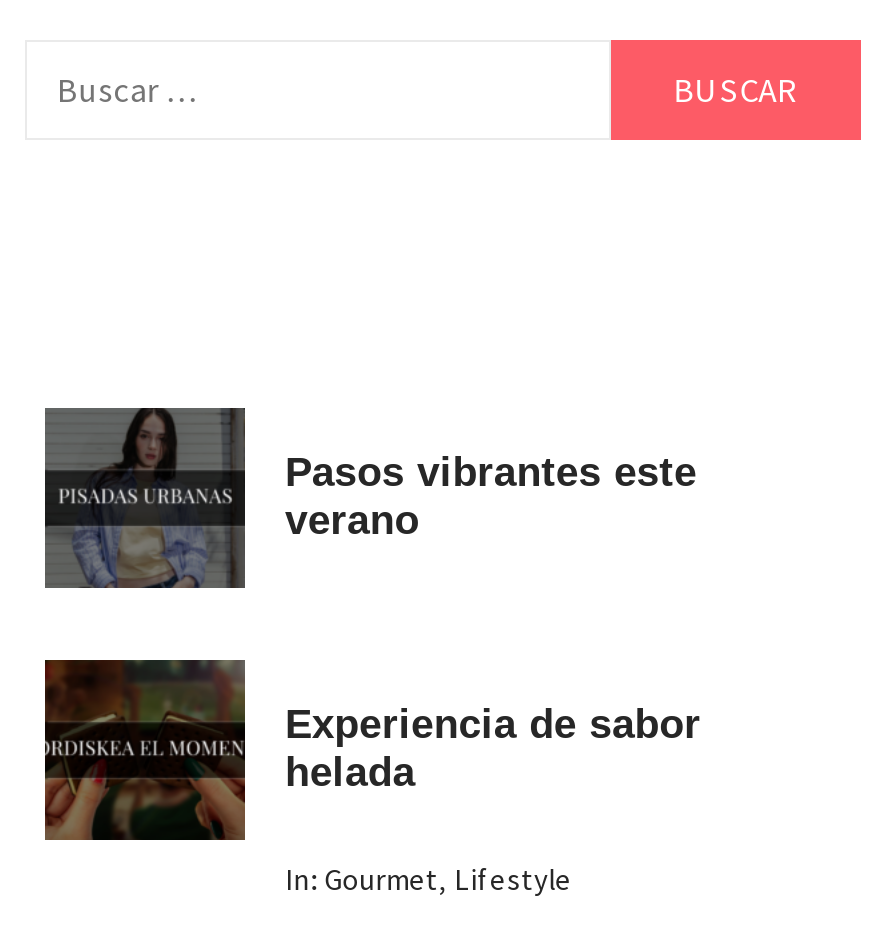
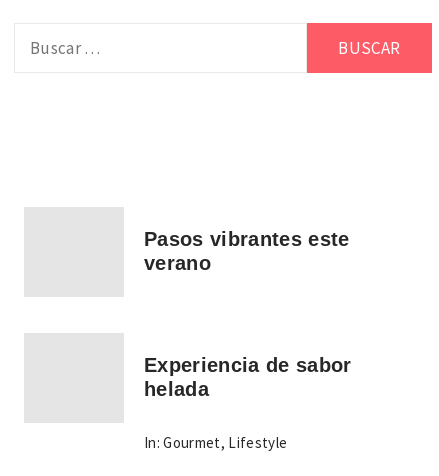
[43,407,247,591] [image] -> none
[43,659,247,843] [image] -> none

